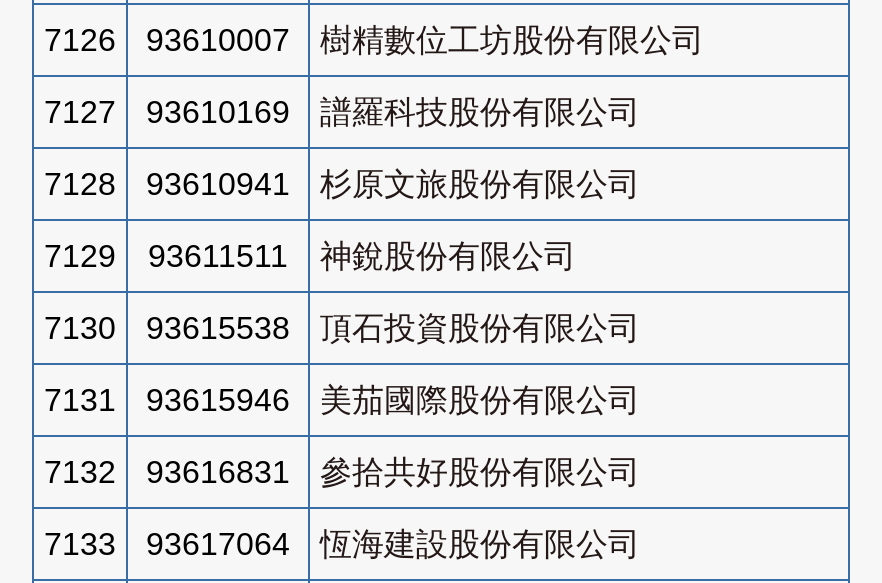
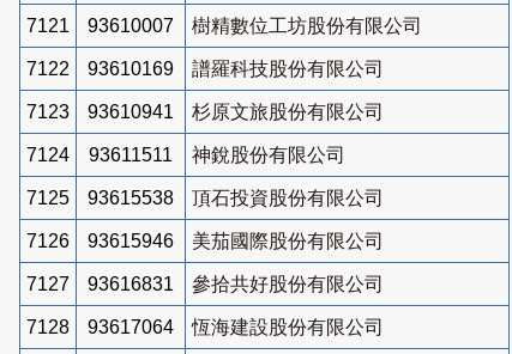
[44,23,704,57] 7126 93610007 樹精數位工坊股份有限公司 -> [26,15,422,36] 7121 93610007 樹精數位工坊股份有限公司
[44,95,640,129] 7127 93610169 譜羅科技股份有限公司 -> [26,58,384,79] 7122 93610169 譜羅科技股份有限公司
[44,167,640,201] 7128 93610941 杉原文旅股份有限公司 -> [26,102,384,122] 7123 93610941 杉原文旅股份有限公司
[44,239,576,273] 7129 93611511 神銳股份有限公司 -> [26,145,345,165] 7124 93611511 神銳股份有限公司
[44,311,640,345] 7130 93615538 頂石投資股份有限公司 -> [26,188,384,208] 7125 93615538 頂石投資股份有限公司
[44,383,640,417] 7131 93615946 美茄國際股份有限公司 -> [26,231,384,251] 7126 93615946 美茄國際股份有限公司
[44,455,640,489] 7132 93616831 參拾共好股份有限公司 -> [26,274,384,294] 7127 93616831 參拾共好股份有限公司
[44,527,640,561] 7133 93617064 恆海建設股份有限公司 -> [26,317,384,337] 7128 93617064 恆海建設股份有限公司

